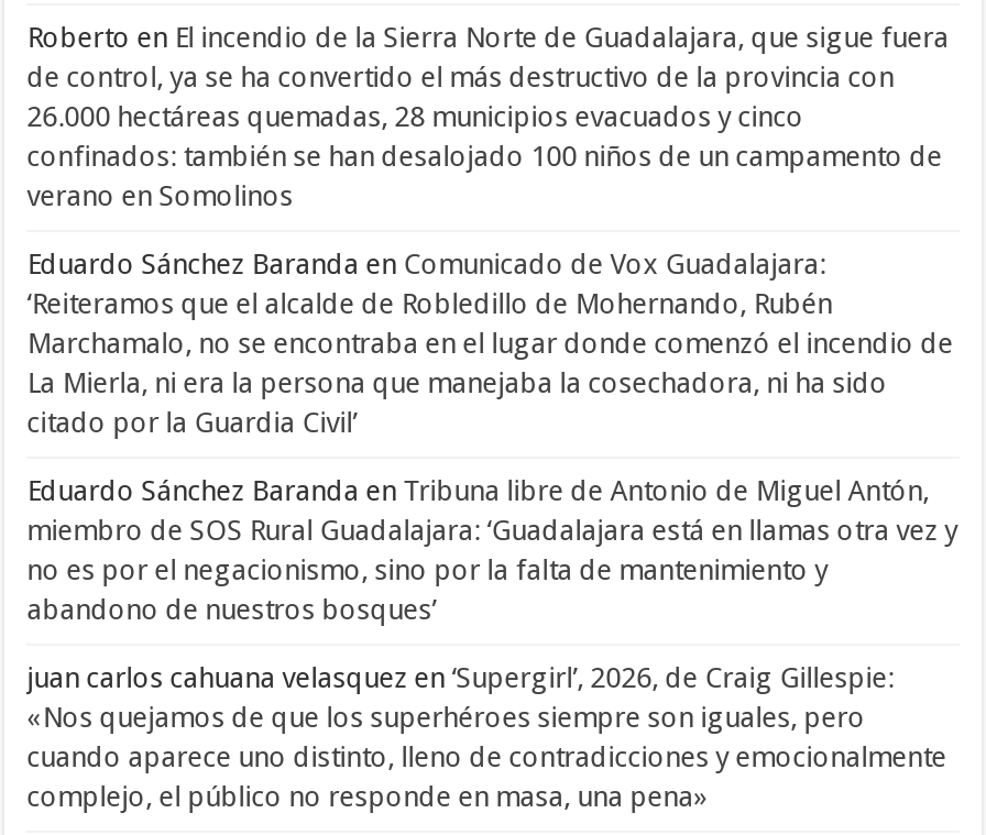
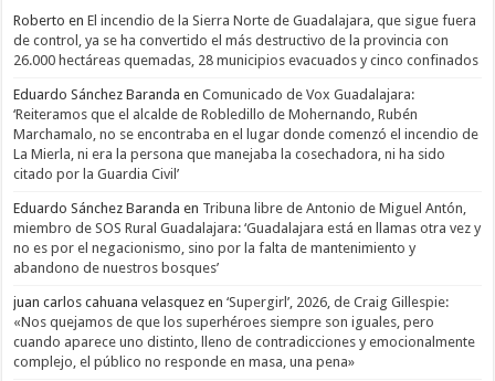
[27,100,942,212] 26.000 hectáreas quemadas, 28 municipios evacuados y cinco | confinados: también se han desalojado 100 niños de un campamento de | verano en Somolinos -> [13,52,479,68] 26.000 hectáreas quemadas, 28 municipios evacuados y cinco confinados

